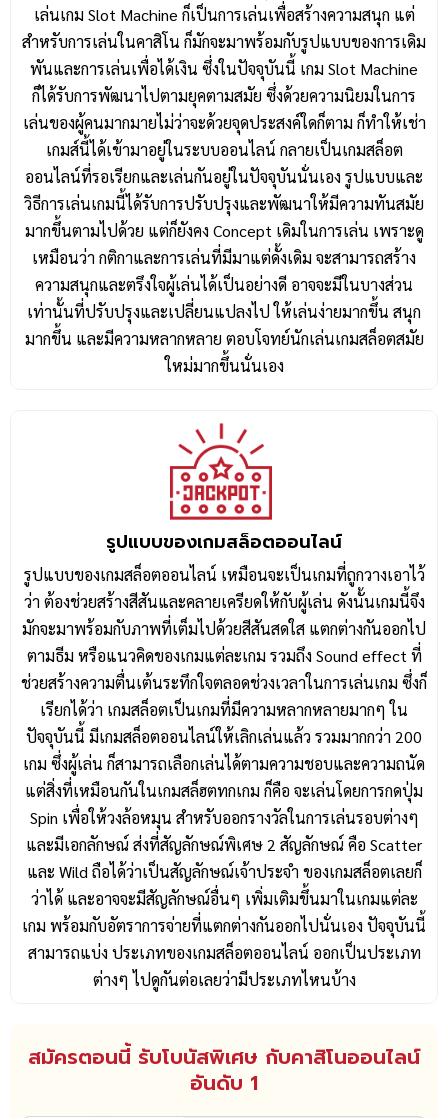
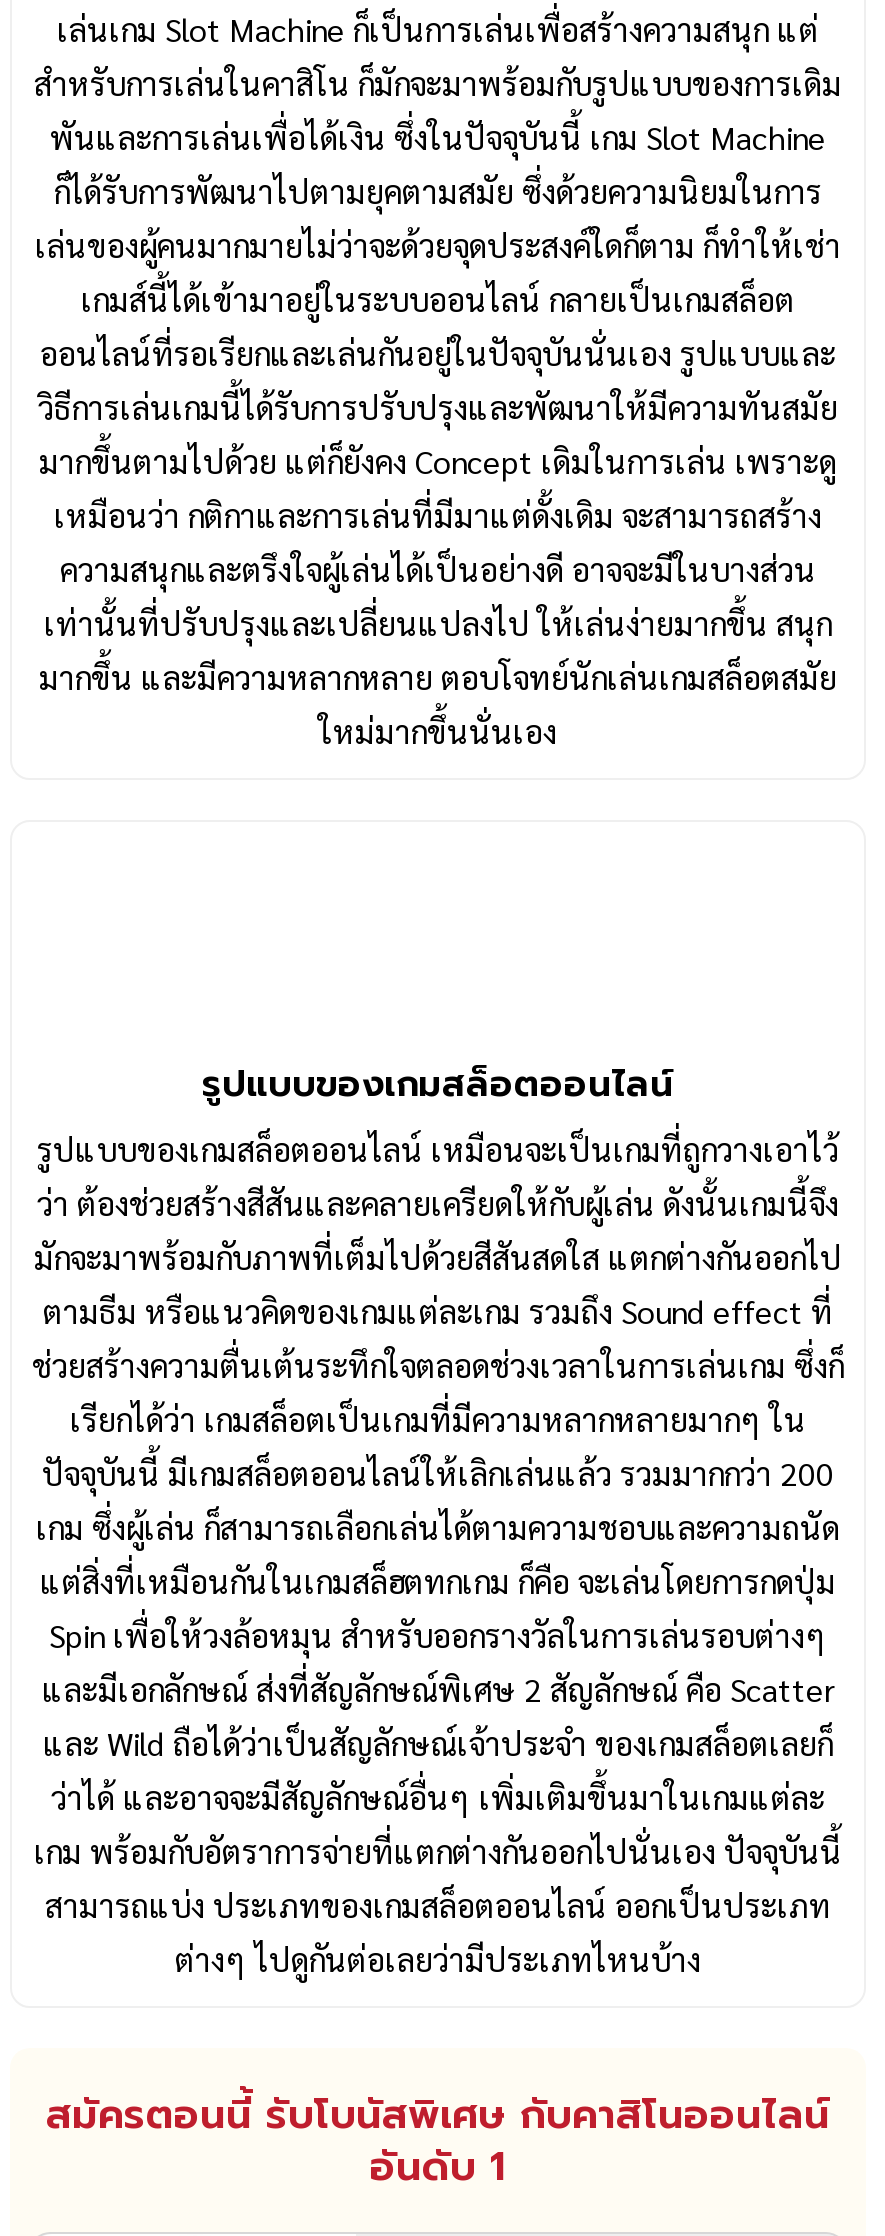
[169,422,273,521] [image] -> none

